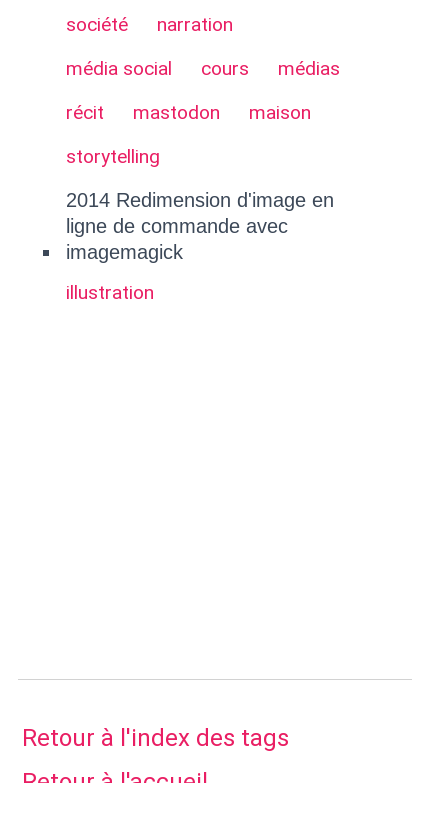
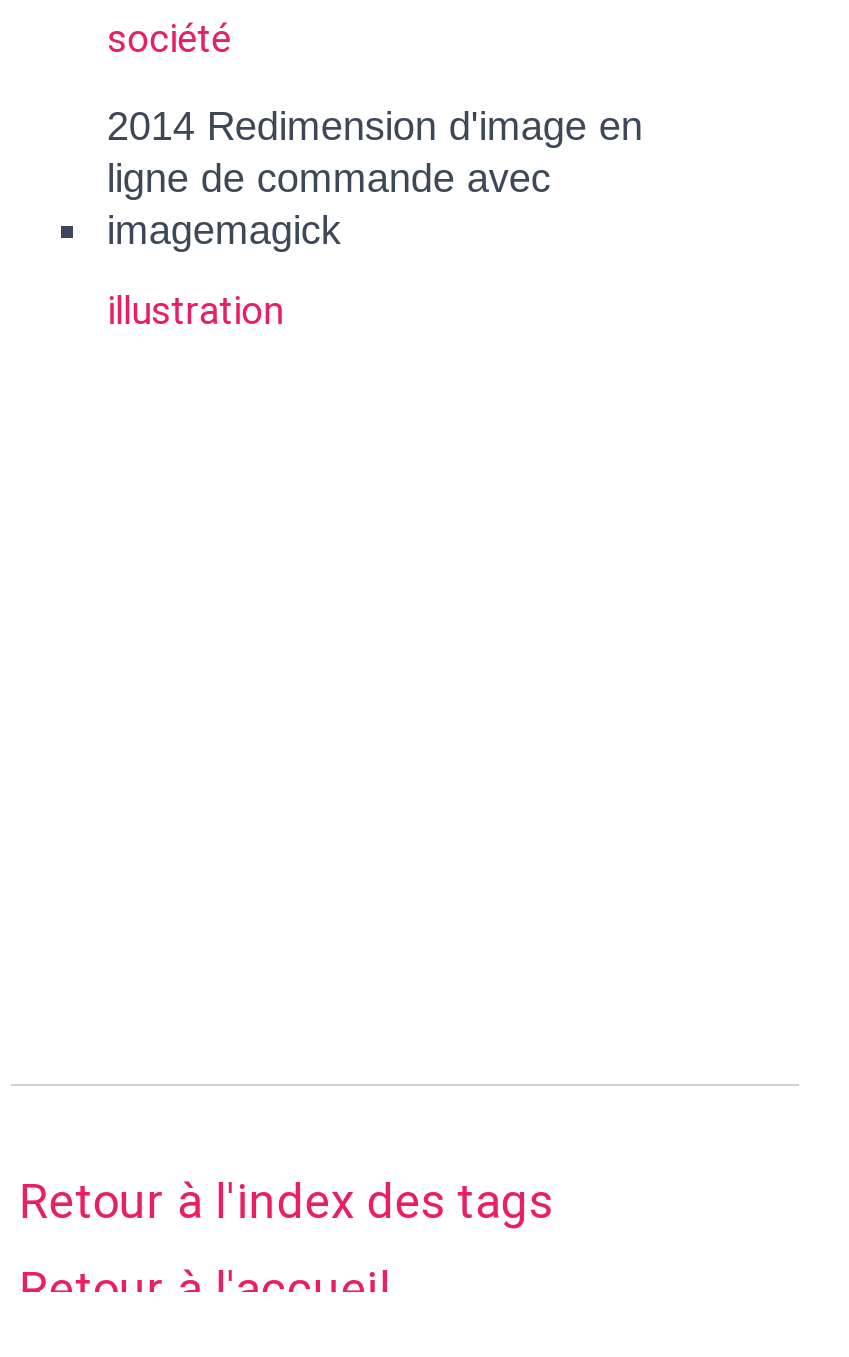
[66,13,340,168] narration | média social | cours | médias | récit | mastodon | maison | storytelling -> none

